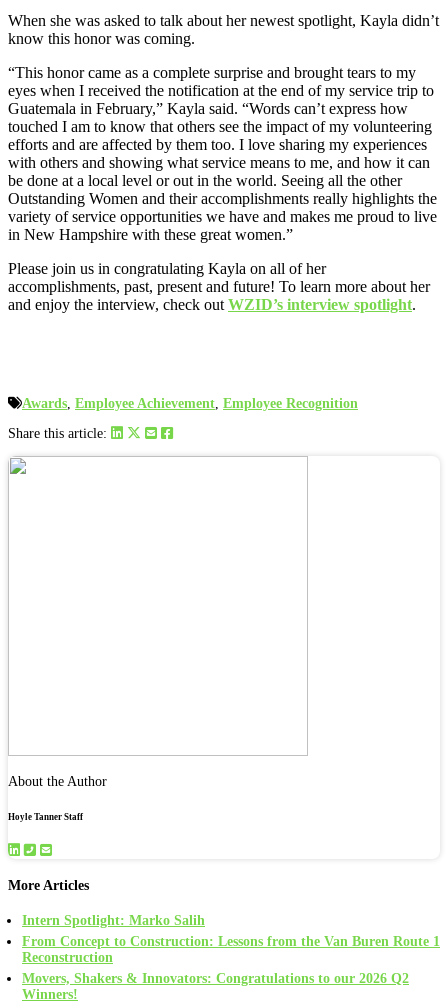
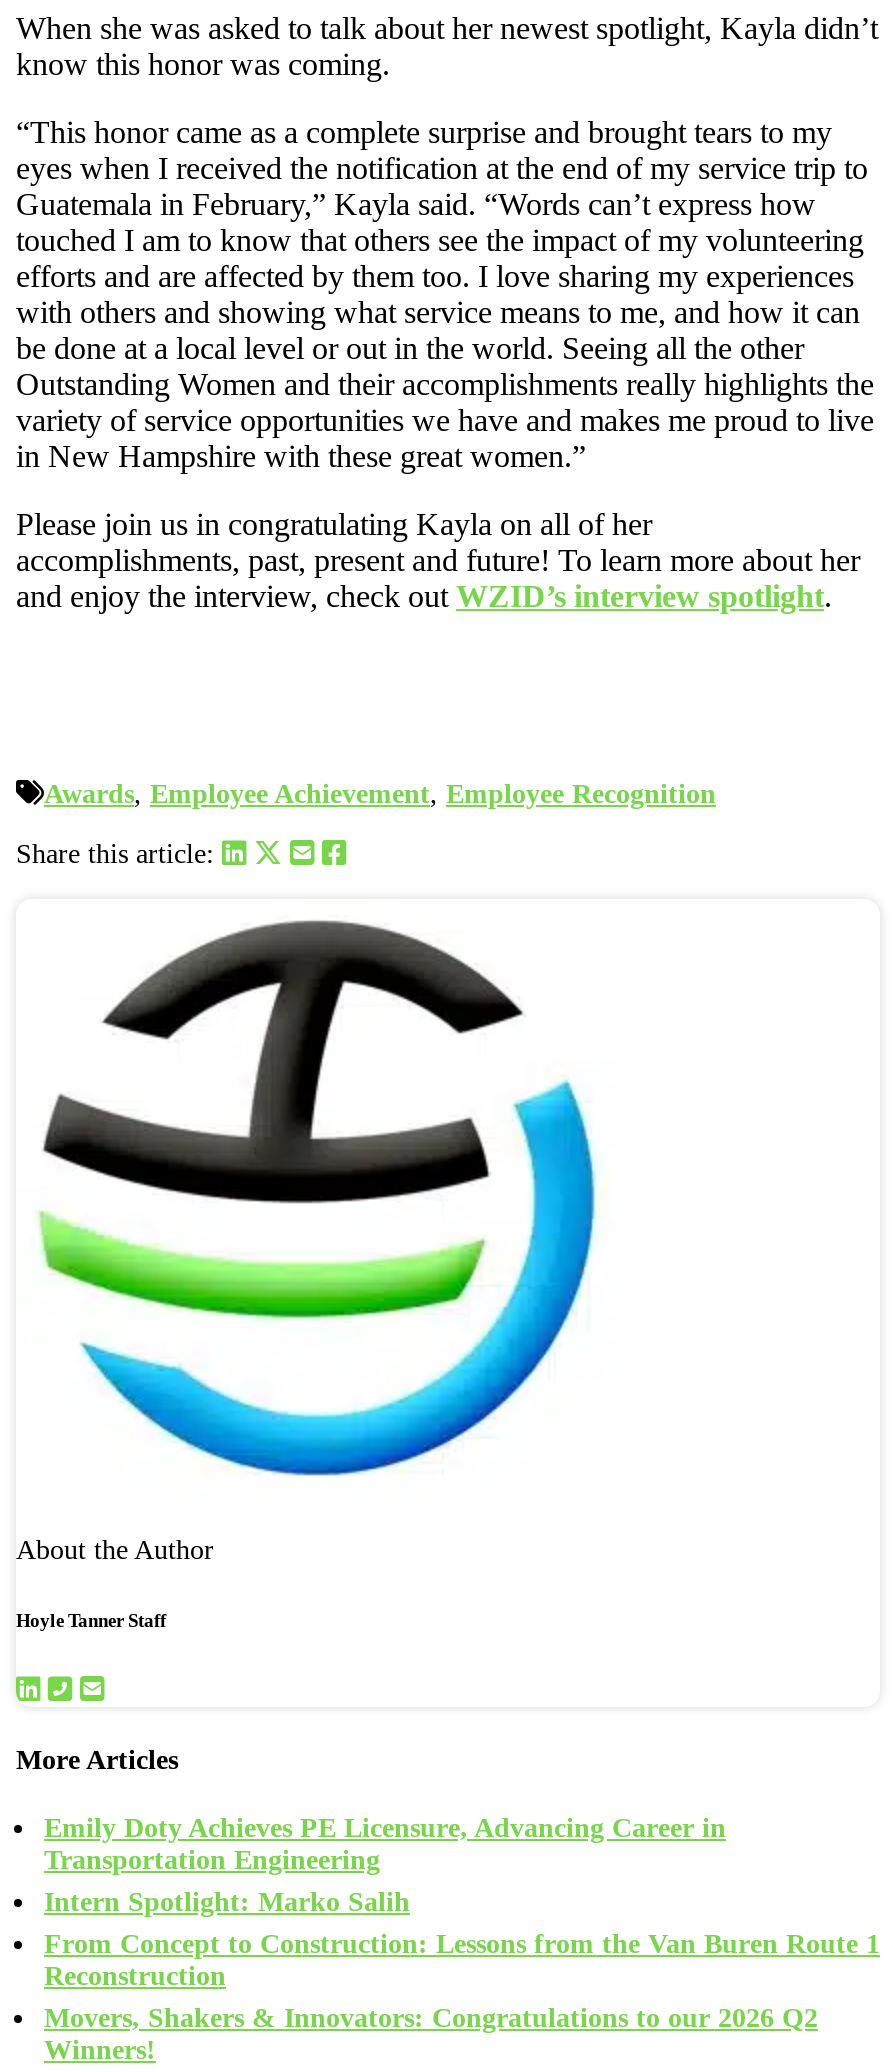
none -> [18,902,598,1478] [image]
none -> [44,1813,726,1875] Emily Doty Achieves PE Licensure, Advancing Career in | Transportation Engineering

